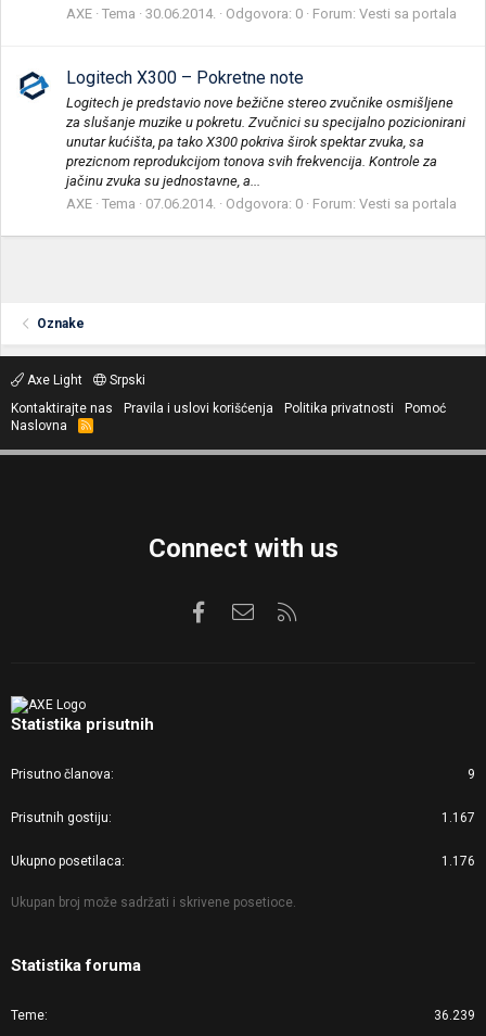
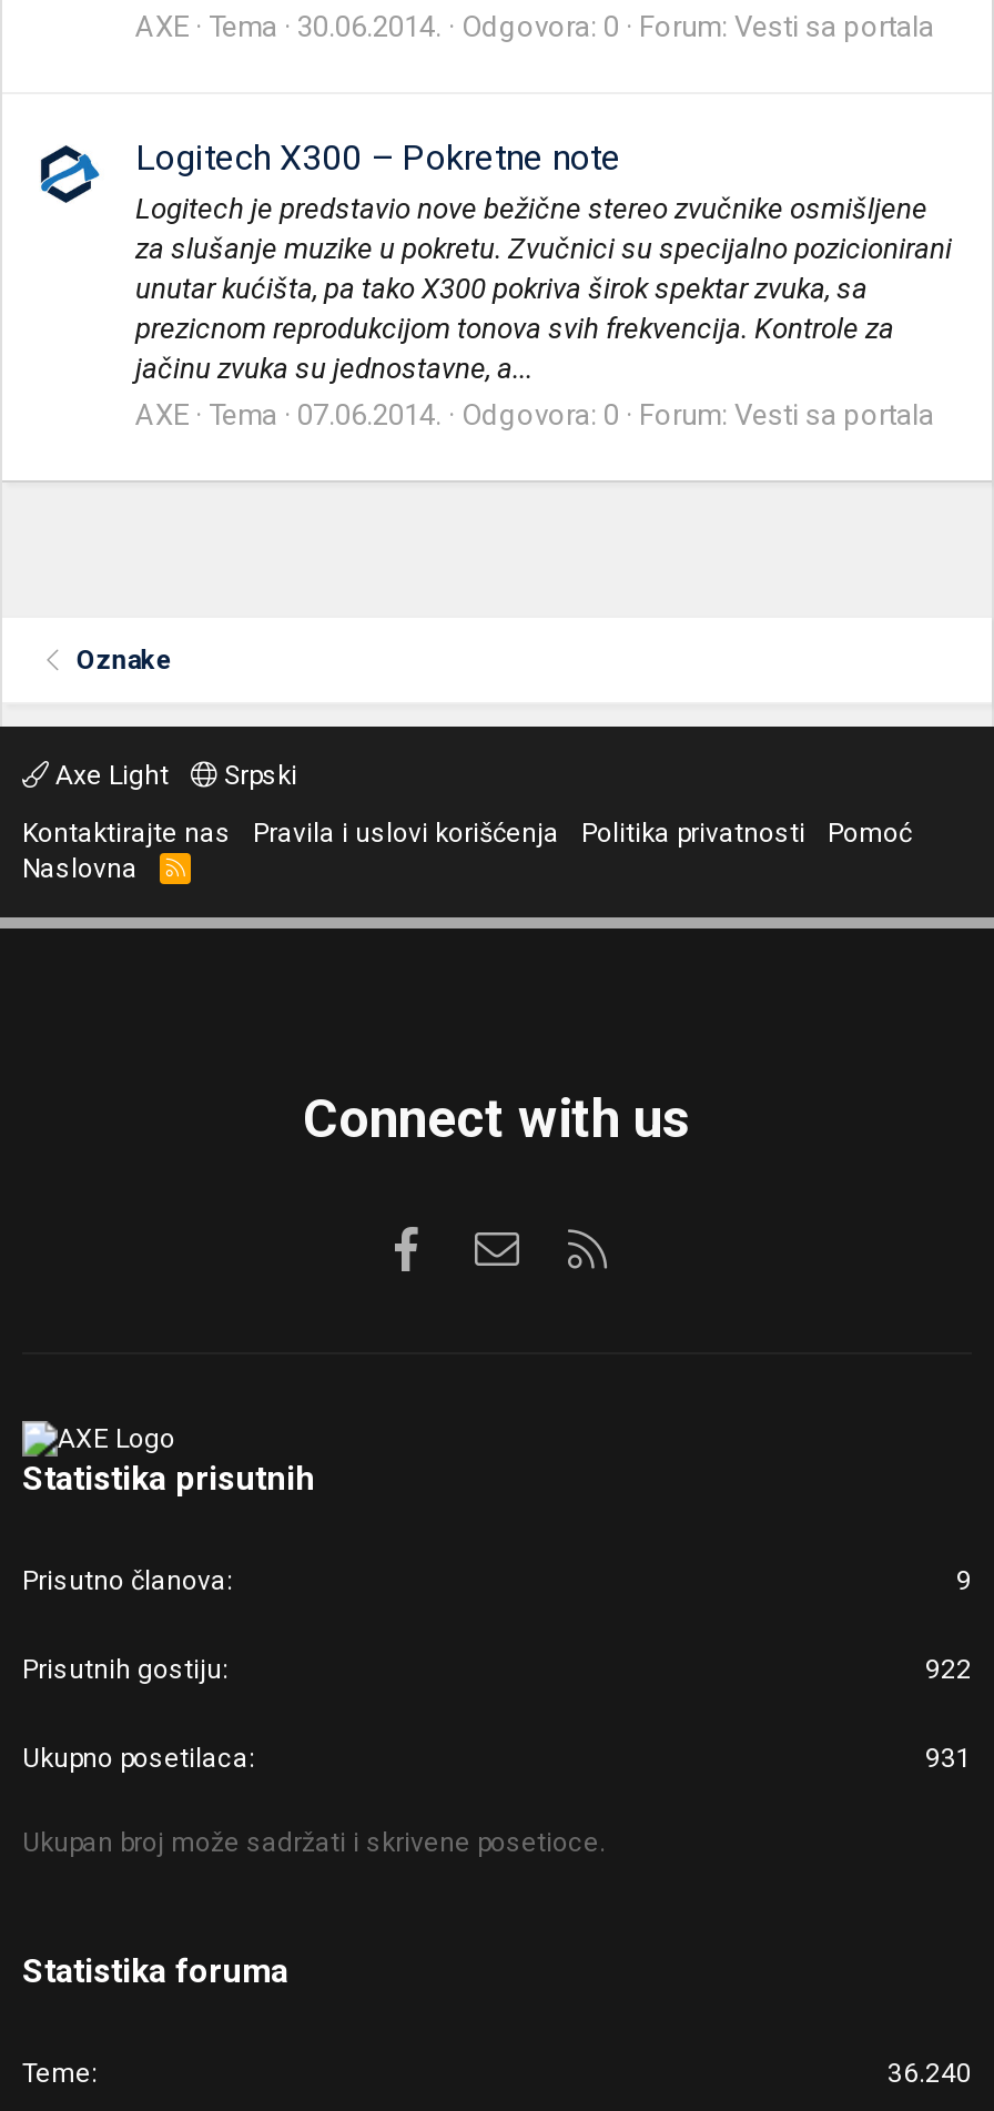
[442,810,475,825] 1.167 -> [925,1654,972,1685] 922
[442,854,475,869] 1.176 -> [925,1743,972,1774] 931
[434,1008,475,1023] 36.239 -> [887,2058,972,2089] 36.240

